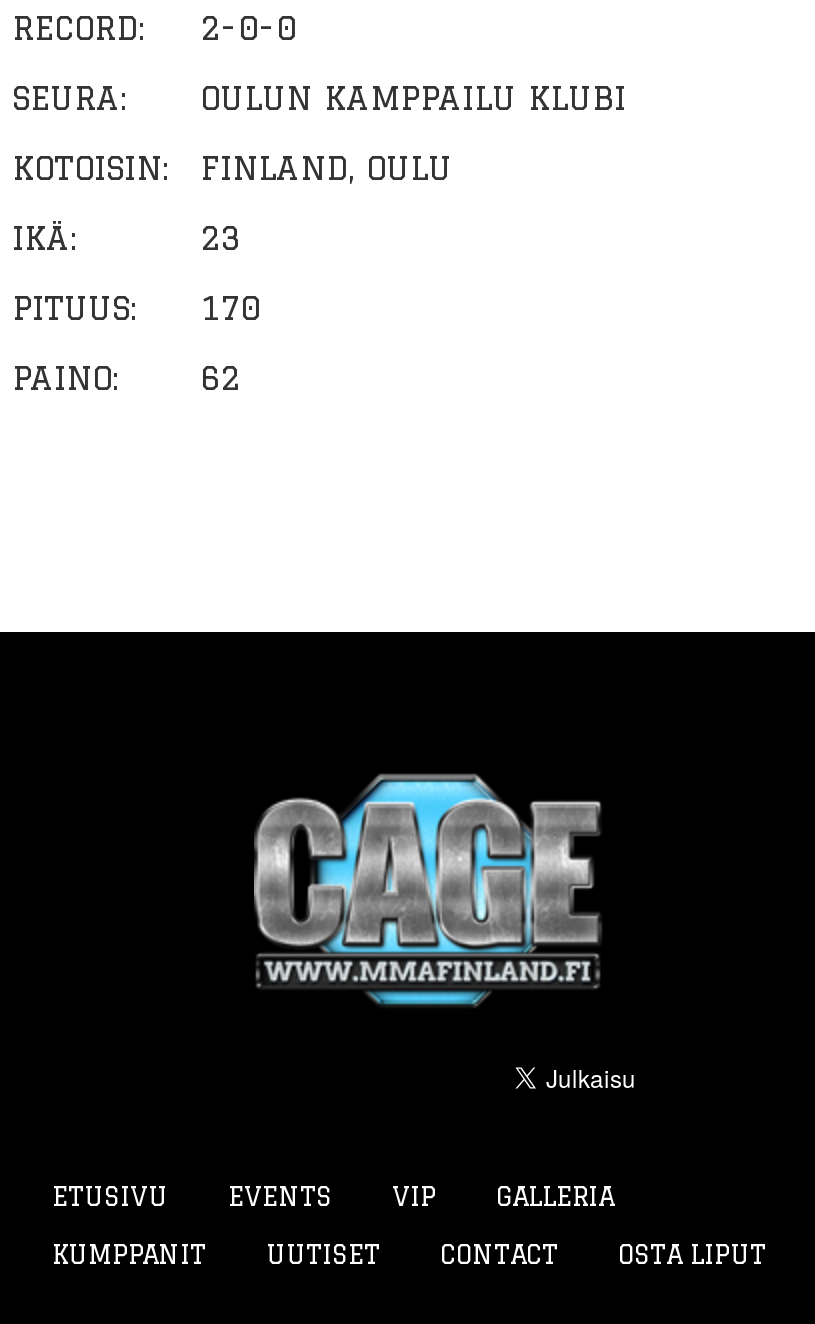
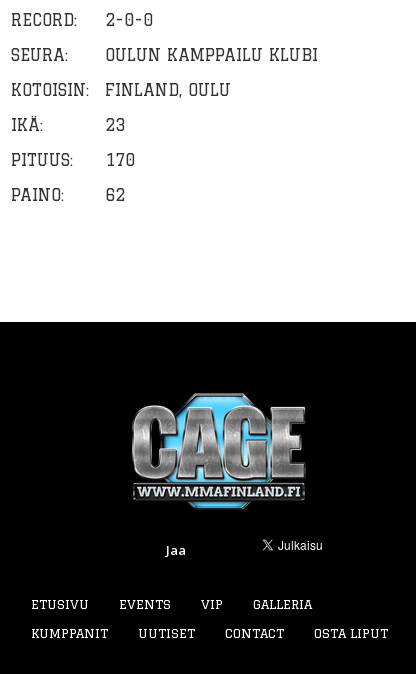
none -> [165,541,185,559] Jaa

